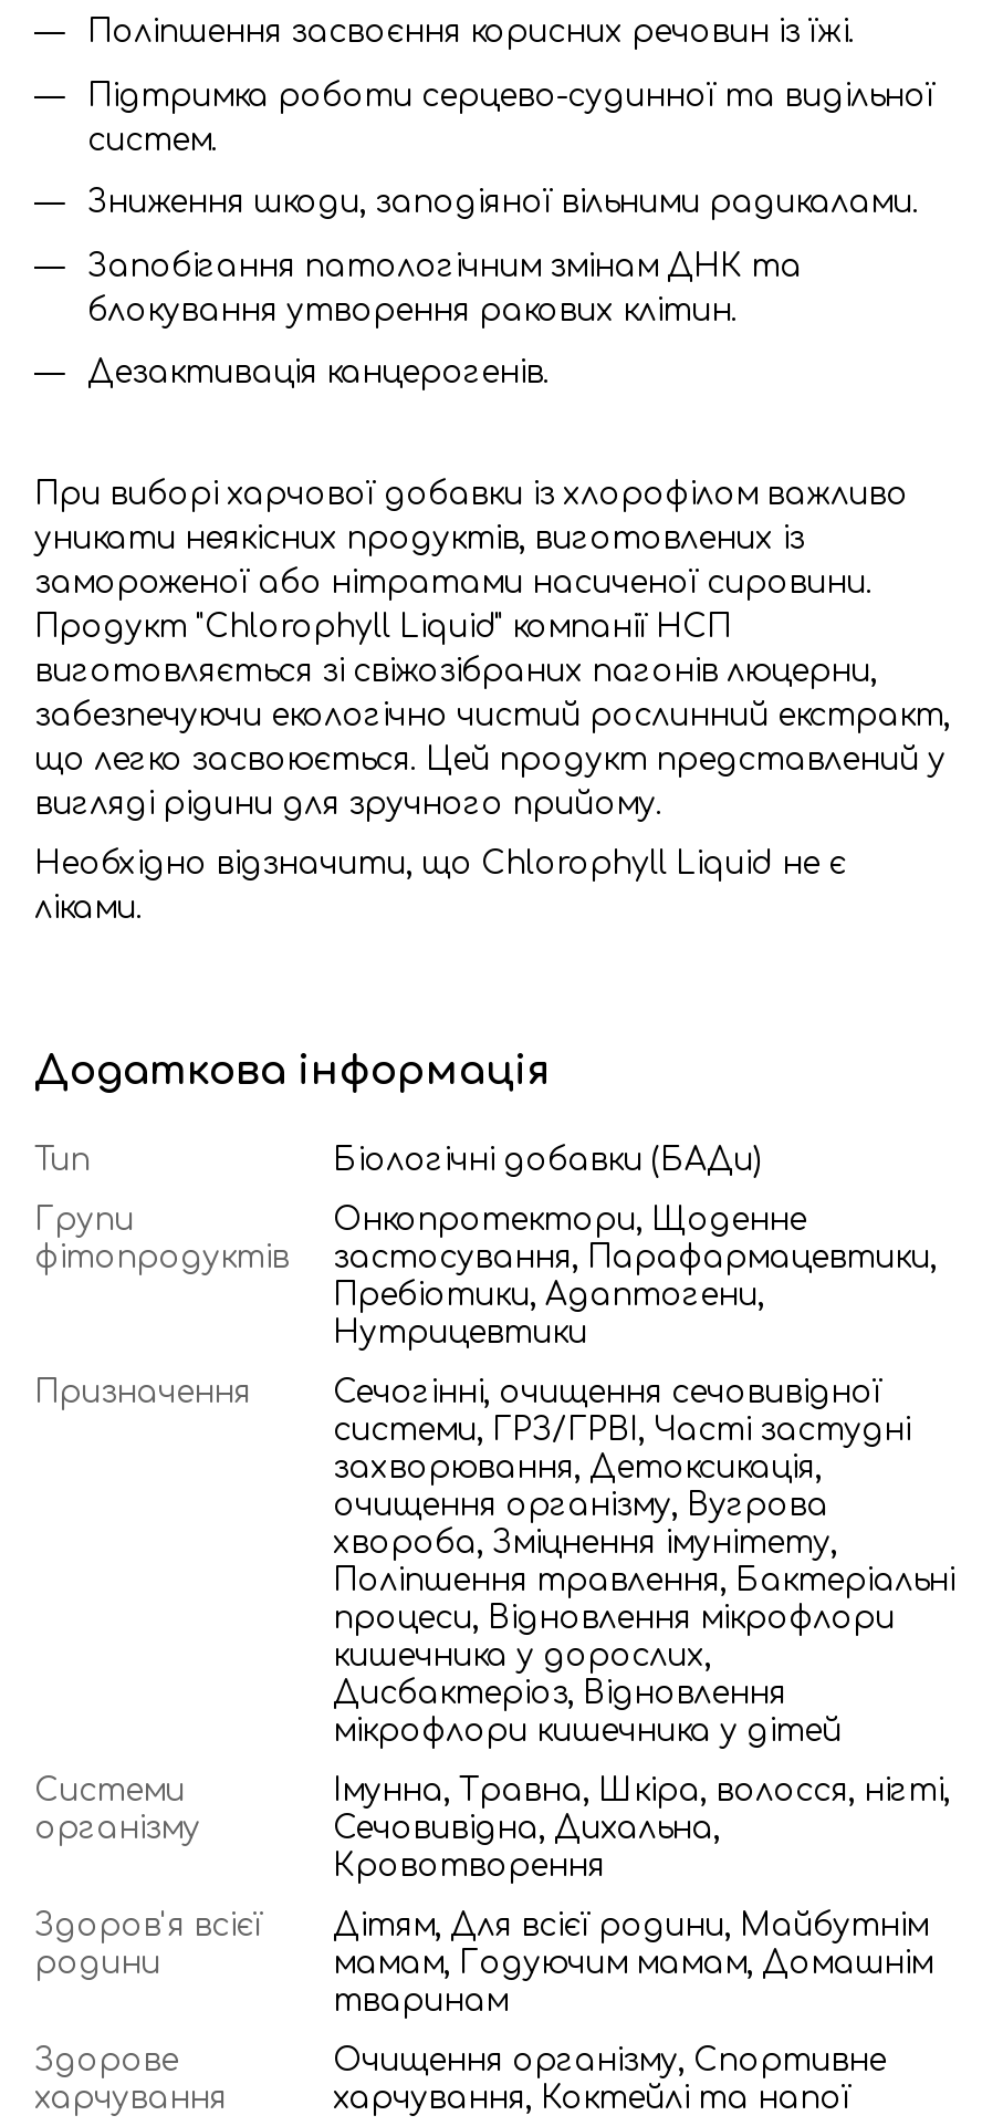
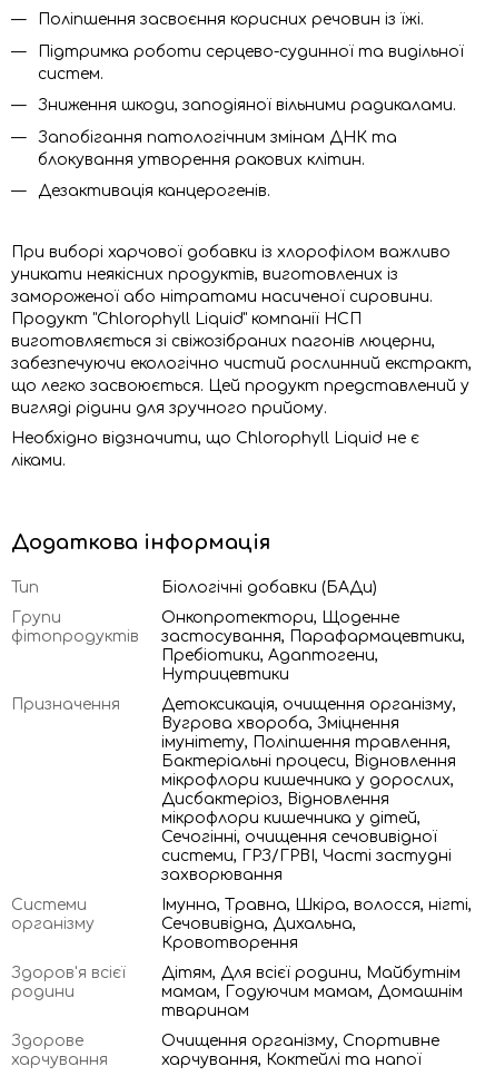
moved [333,1377,910,1447] -> [161,829,452,865]: Сечогінні, очищення сечовивідної | системи, ГРЗ/ГРВІ, Часті застудні
none -> [161,697,456,827] Детоксикація, очищення організму, | Вугрова хвороба, Зміцнення | імунітету, Поліпшення травлення, | Бактеріальні процеси, Відновлення | мікрофлори кишечника у дорослих, | мікрофлори кишечника у дітей,
[333,1452,954,1748] захворювання, Детоксикація, | очищення організму, Вугрова | хвороба, Зміцнення імунітету, | Поліпшення травлення, Бактеріальні | процеси, Відновлення мікрофлори | кишечника у дорослих, | мікрофлори кишечника у дітей -> [161,867,283,884] захворювання
moved [333,1678,786,1711] -> [161,791,389,808]: Дисбактеріоз, Відновлення

